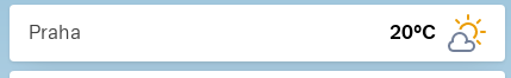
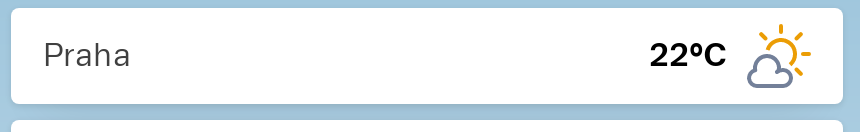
[390,21,436,44] 20°C -> [649,36,727,74] 22°C

